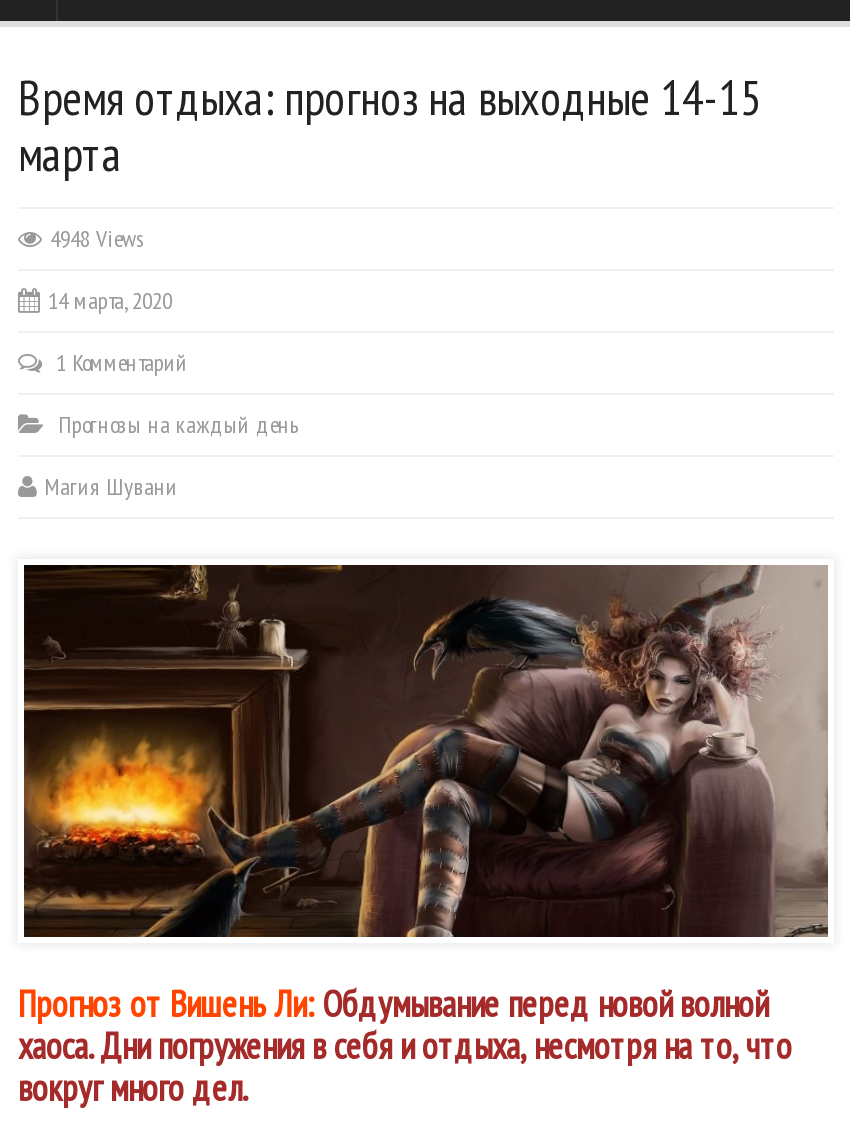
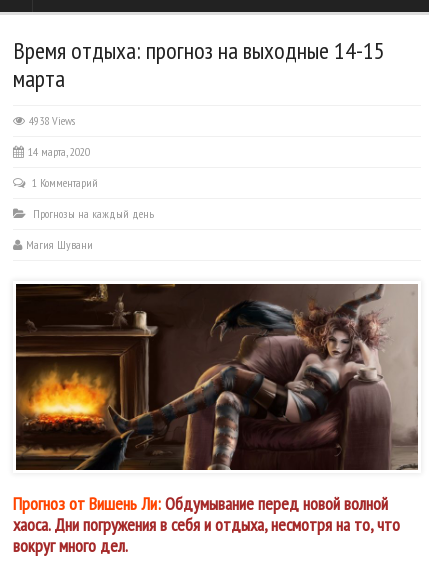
[50,223,142,253] 4948 Views -> [29,113,75,128] 4938 Views

